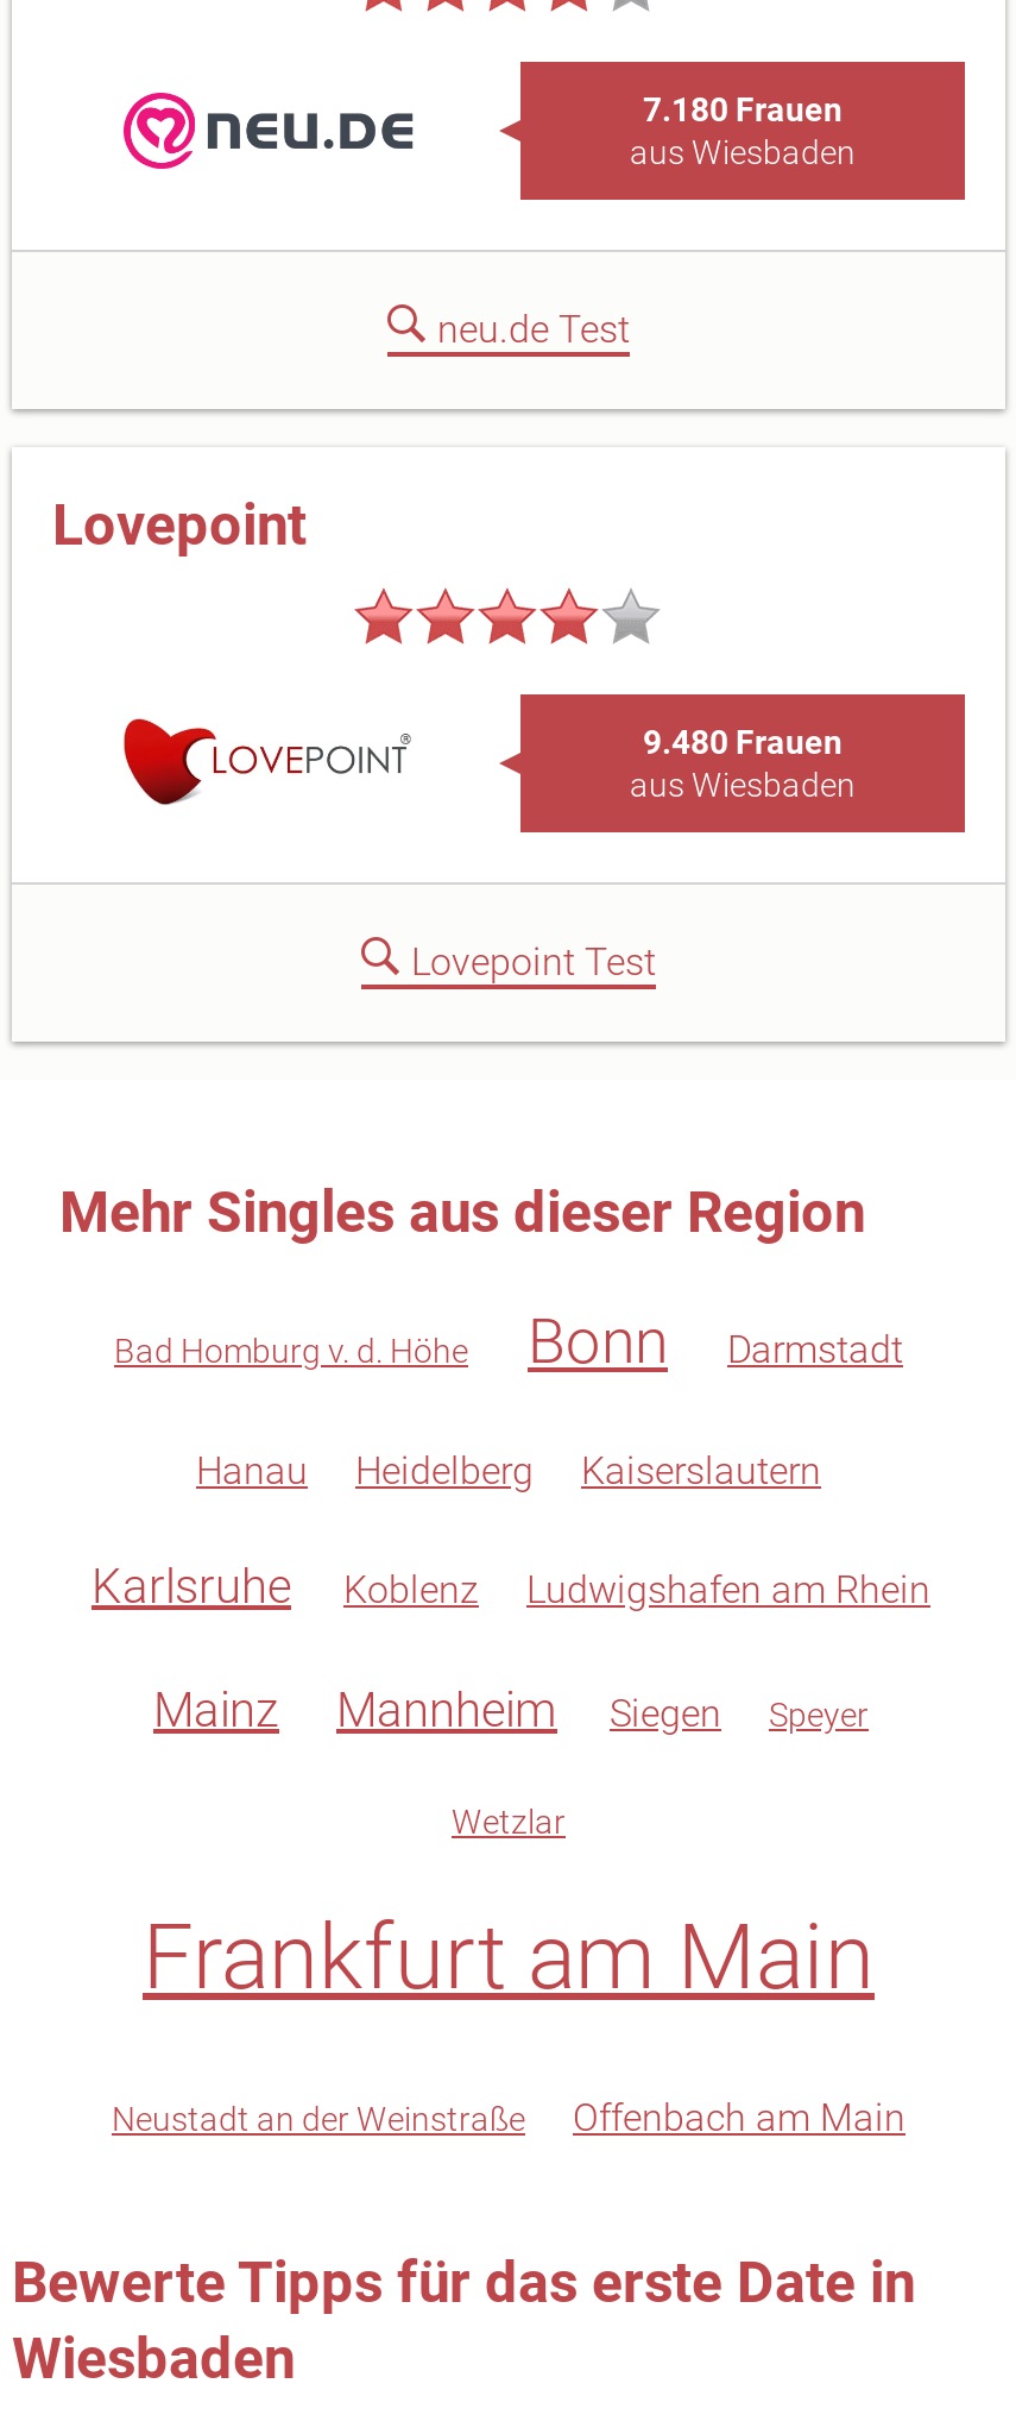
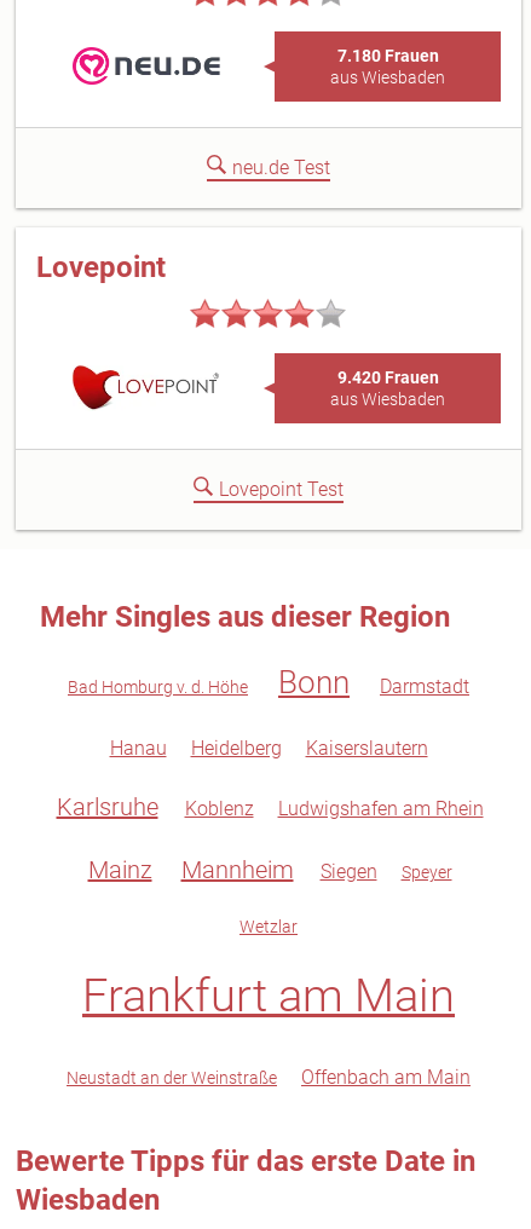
[643,723,843,761] 9.480 Frauen -> [337,368,438,387] 9.420 Frauen

